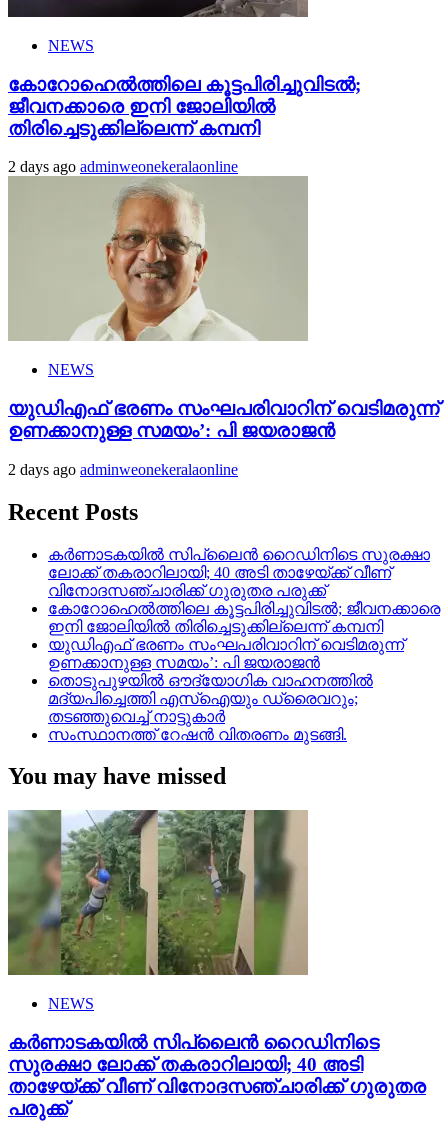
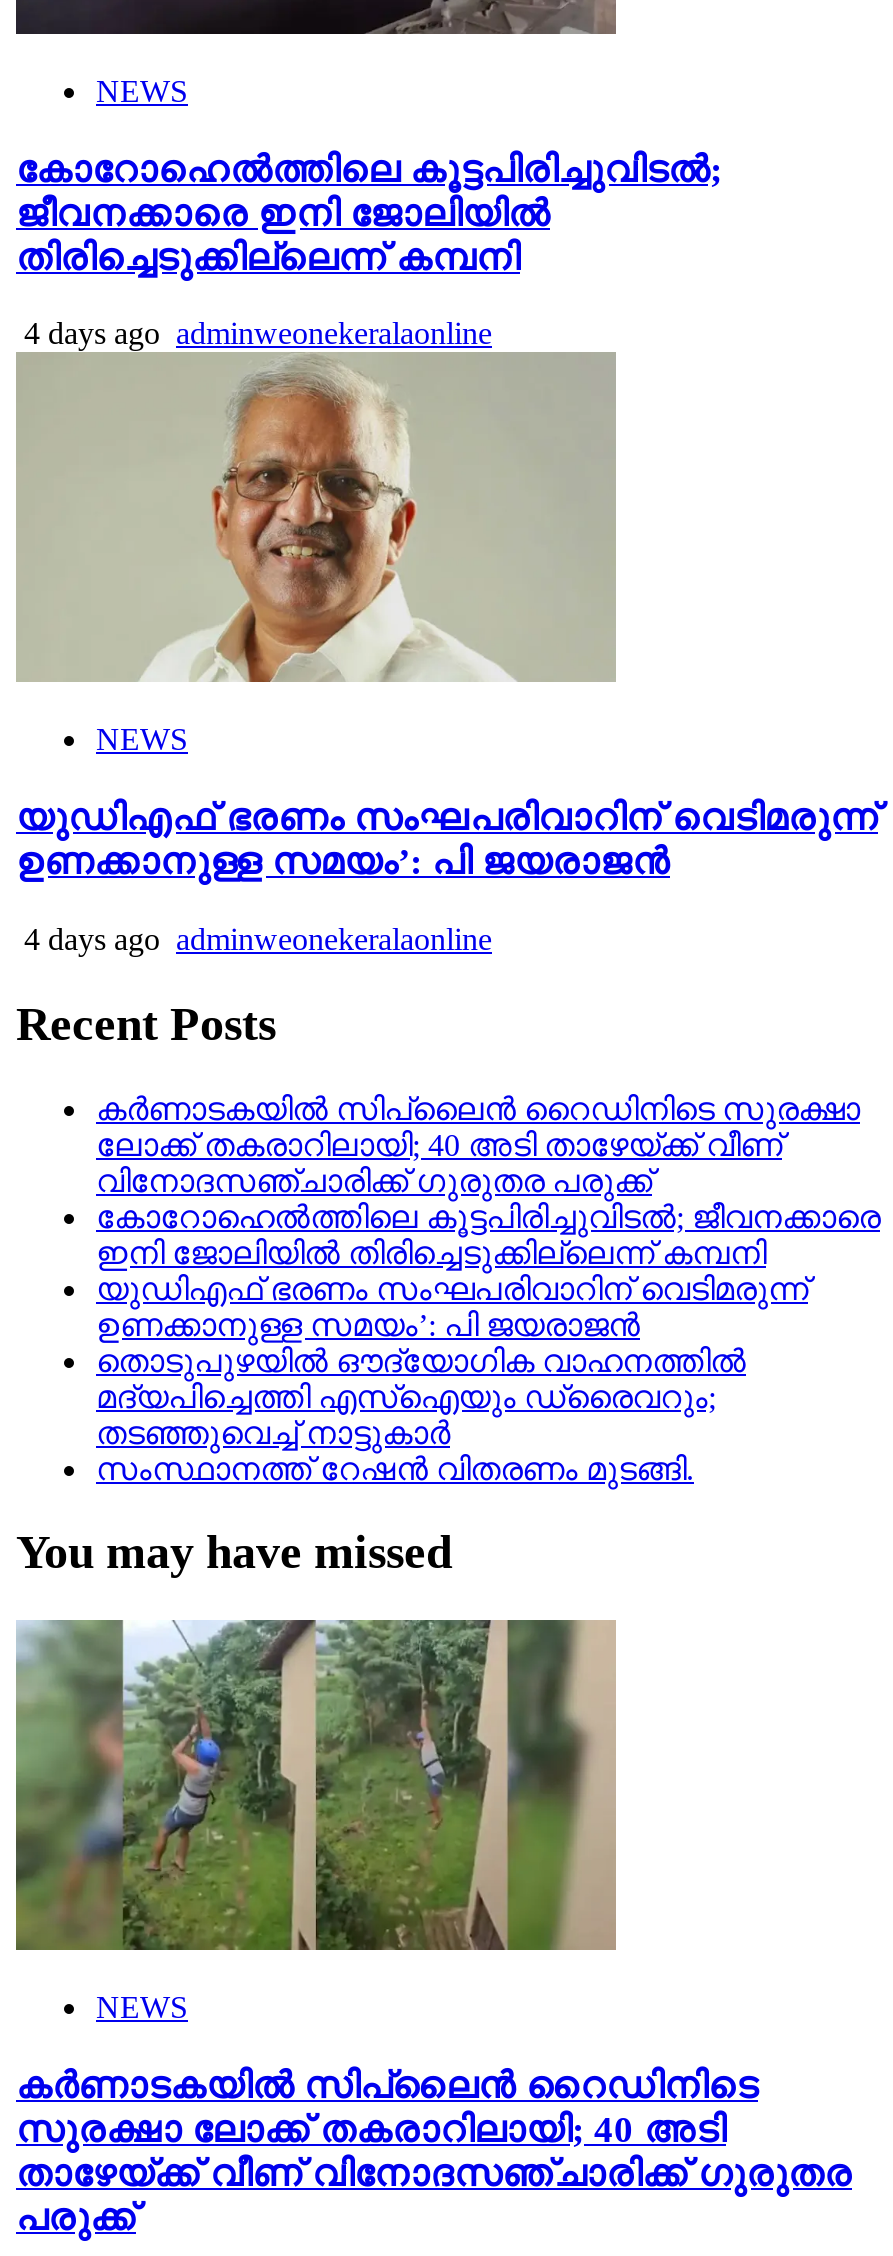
[8,158,238,175] 2 days ago adminweonekeralaonline -> [16,317,492,351] 4 days ago adminweonekeralaonline
[8,461,238,478] 2 days ago adminweonekeralaonline -> [16,922,492,956] 4 days ago adminweonekeralaonline

